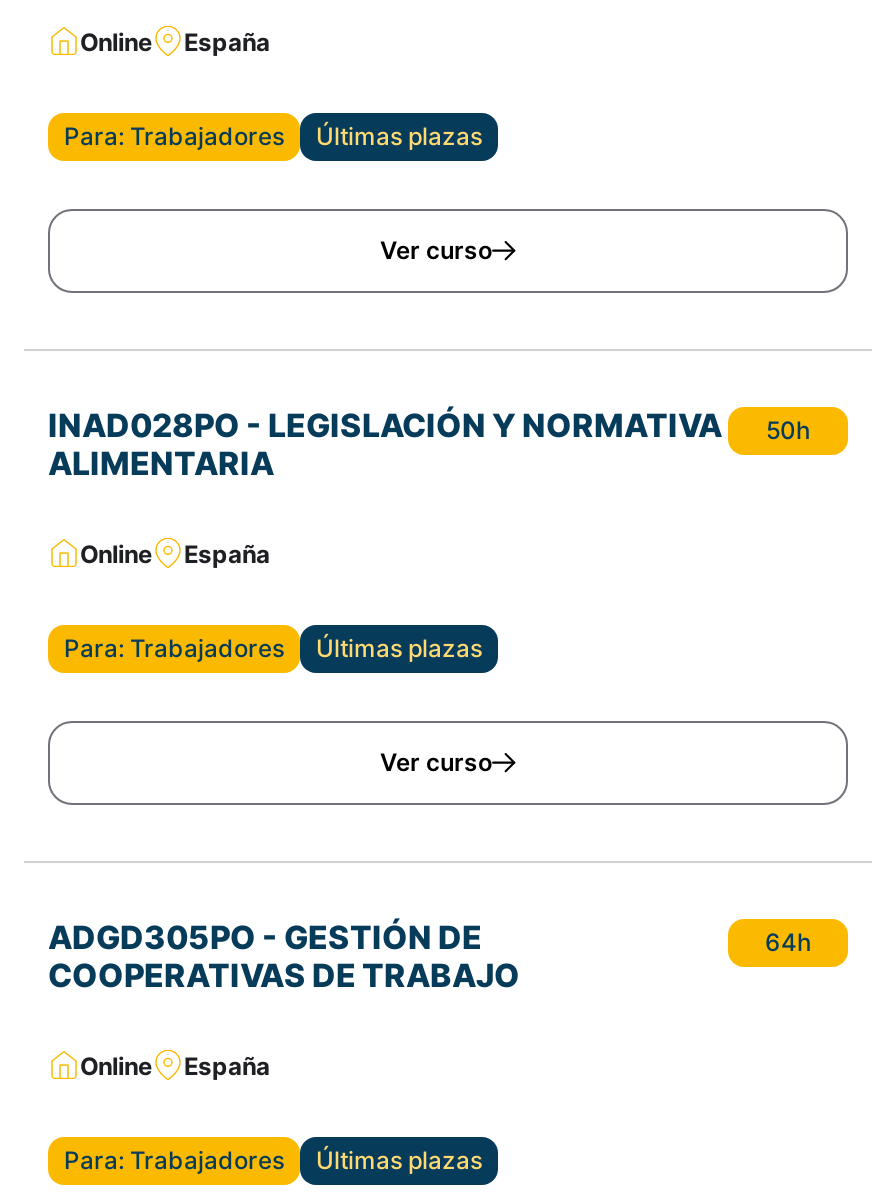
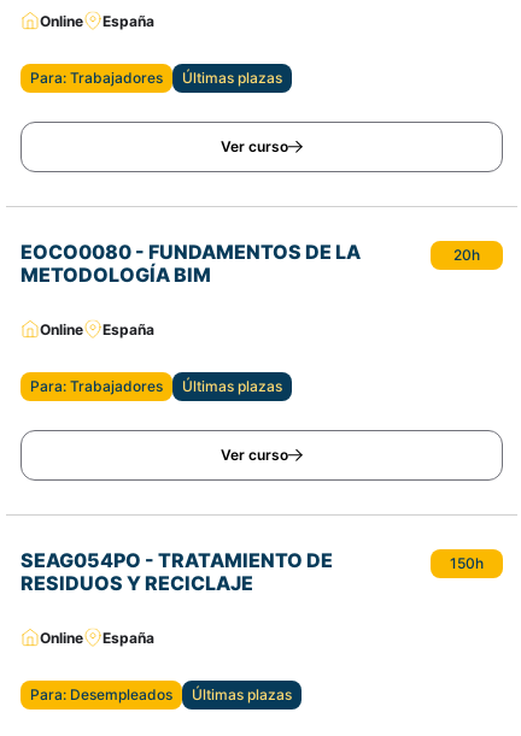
[48,405,722,483] INAD028PO - LEGISLACIÓN Y NORMATIVA | ALIMENTARIA -> [21,240,361,287] EOCO0080 - FUNDAMENTOS DE LA | METODOLOGÍA BIM
[766,415,810,445] 50h -> [453,246,480,264] 20h
[48,917,520,995] ADGD305PO - GESTIÓN DE | COOPERATIVAS DE TRABAJO -> [21,548,333,595] SEAG054PO - TRATAMIENTO DE | RESIDUOS Y RECICLAJE
[765,927,811,957] 64h -> [450,554,484,572] 150h
[64,1145,284,1175] Para: Trabajadores -> [30,685,172,703] Para: Desempleados

